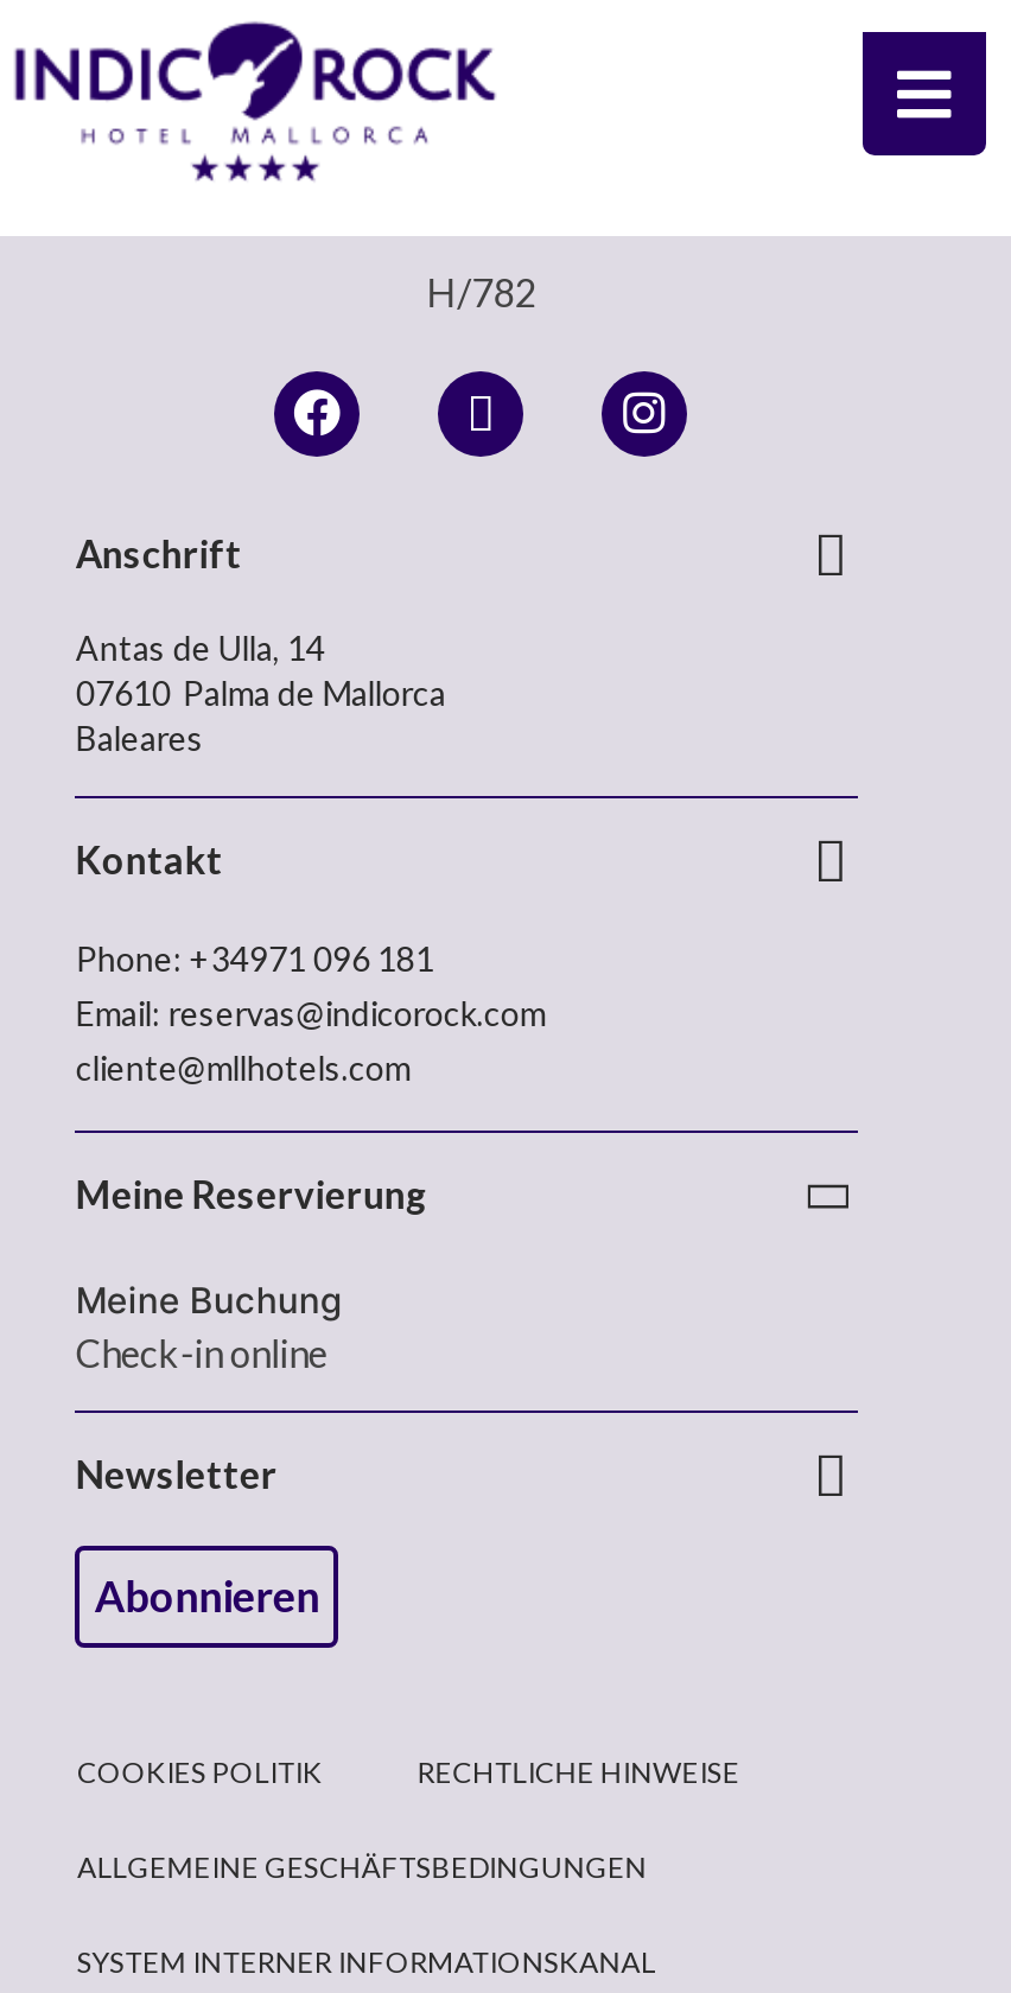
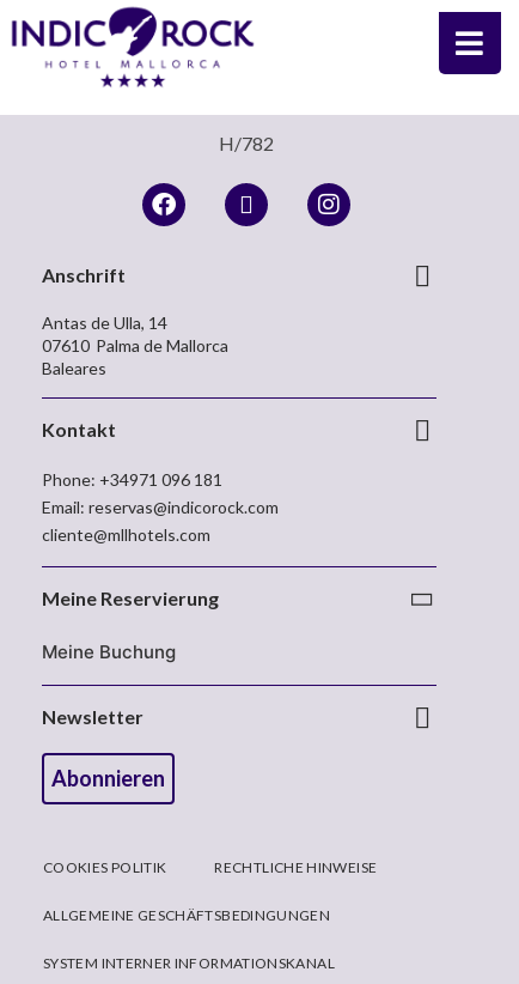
[76,1329,327,1374] Check-in online -> none

